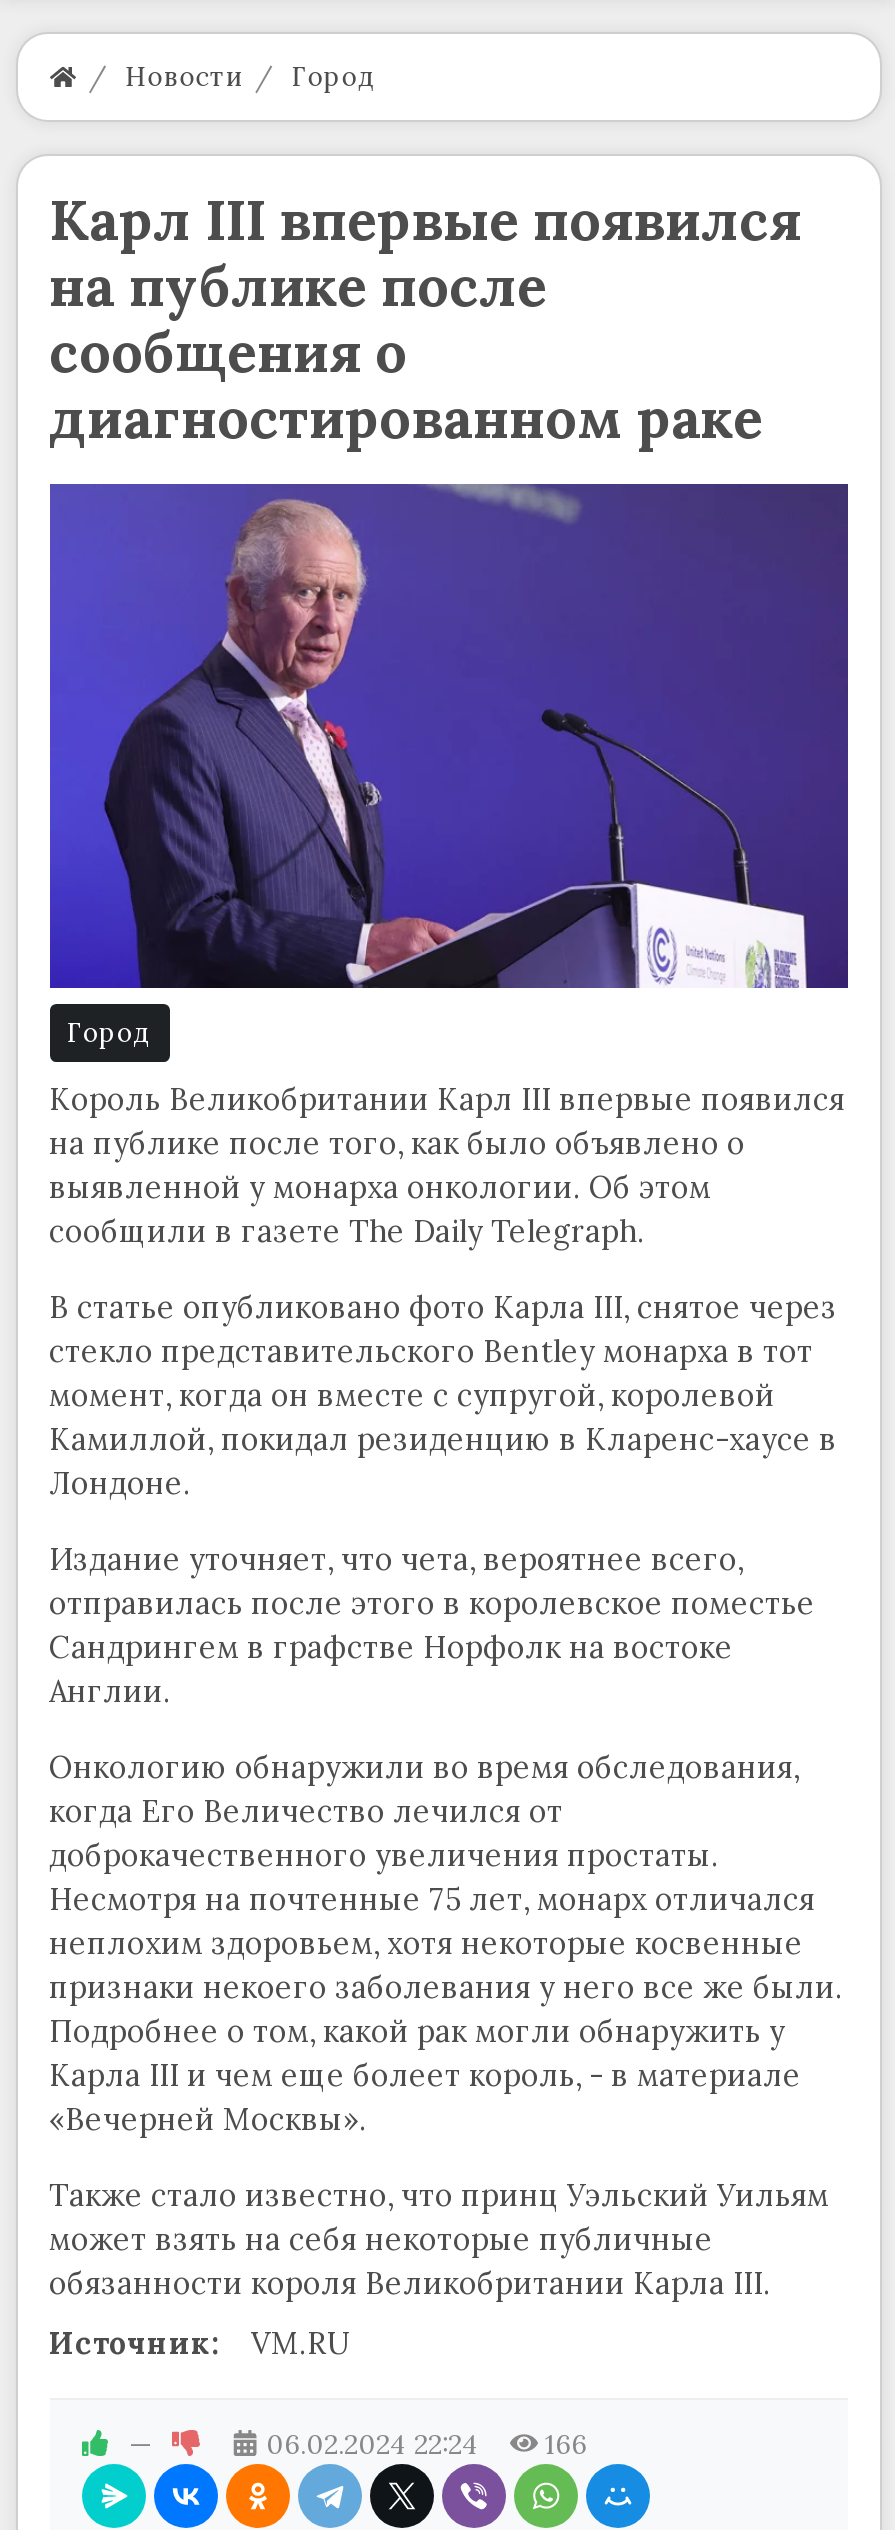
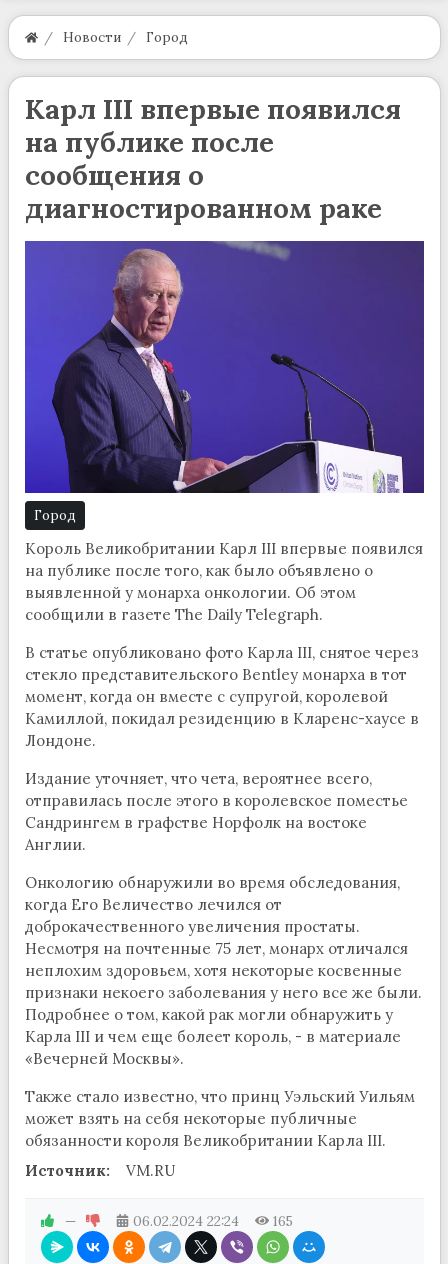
[266,2425,587,2461] 06.02.2024 22:24 166 -> [133,1211,292,1229] 06.02.2024 22:24 165

